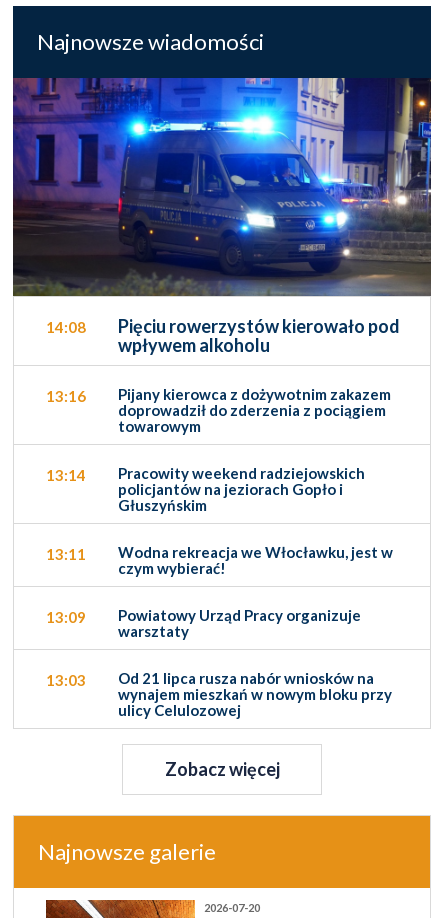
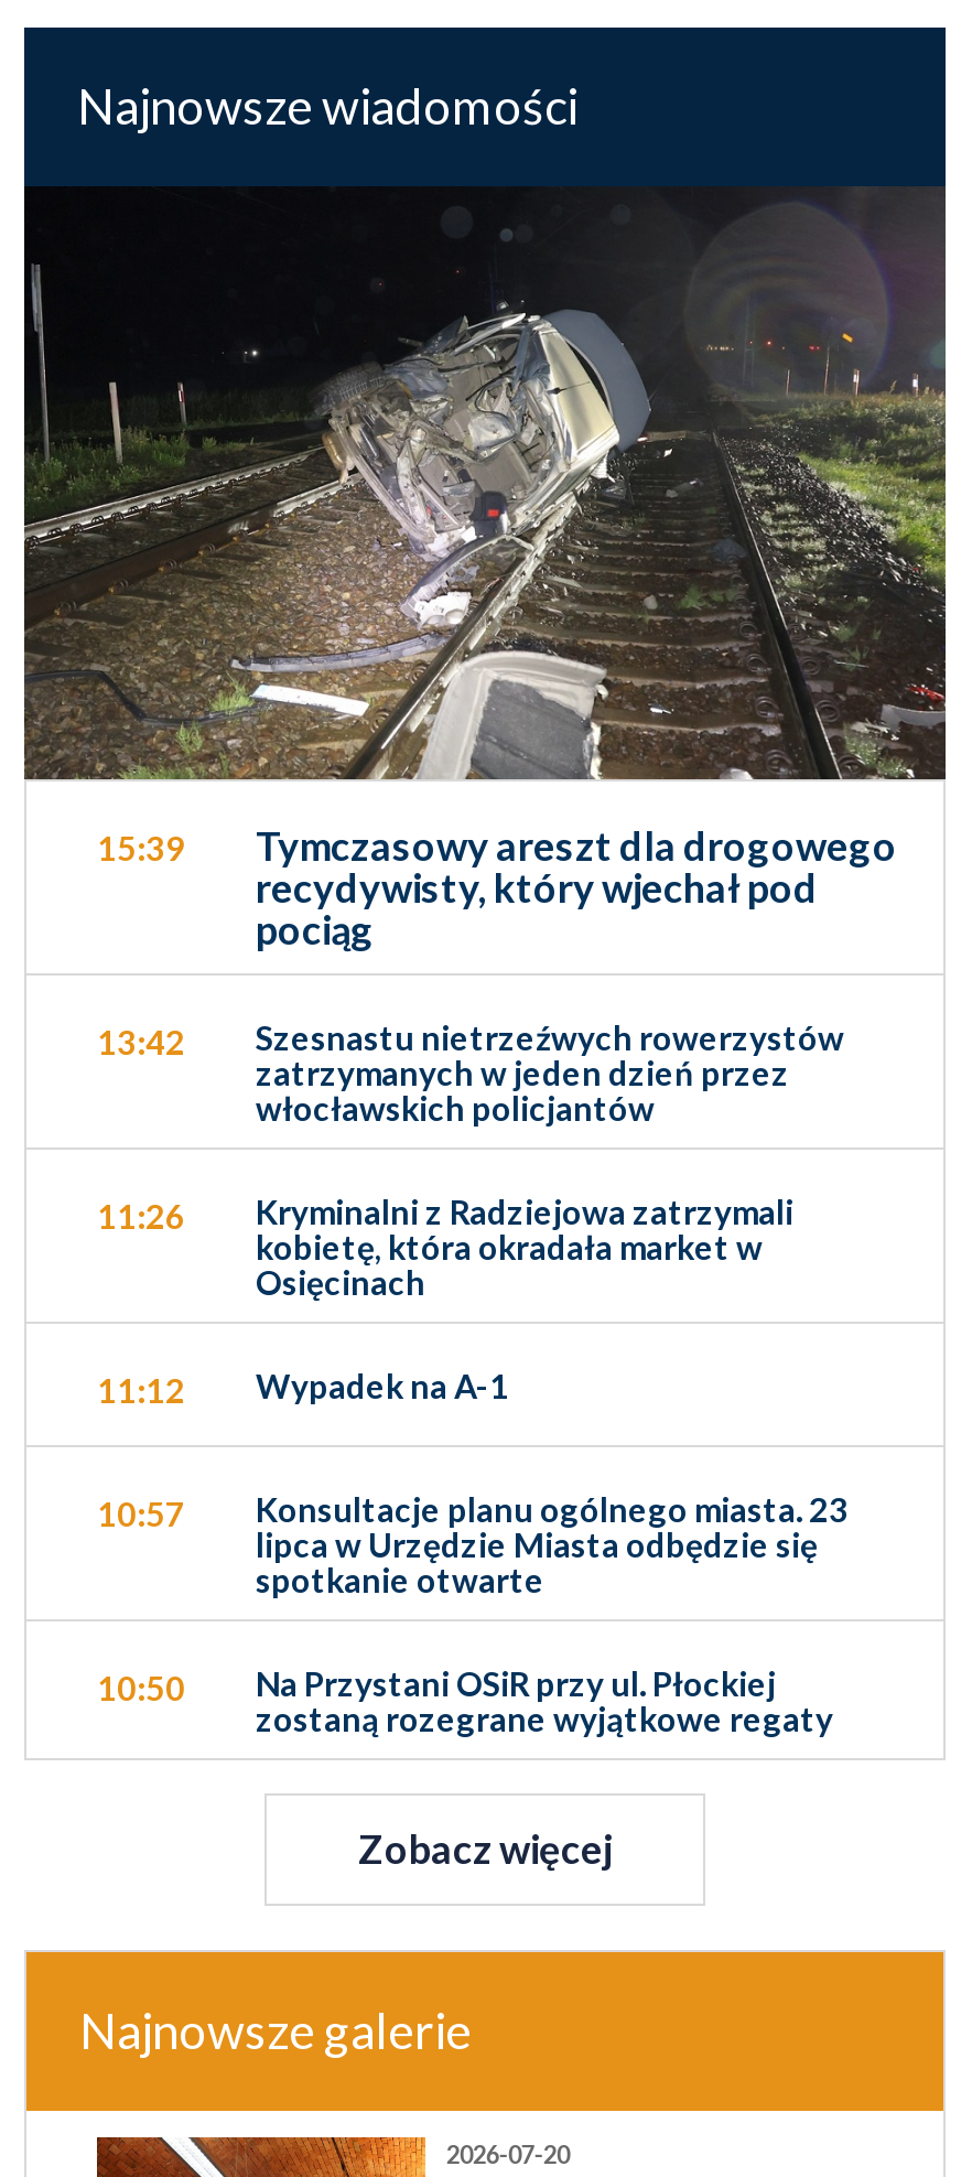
[12,77,432,356] [image] | 14:08 | Pięciu rowerzystów kierowało pod | wpływem alkoholu -> [24,186,948,954] [image] | 15:39 | Tymczasowy areszt dla drogowego | recydywisty, który wjechał pod | pociąg
[46,385,391,435] 13:16 | Pijany kierowca z dożywotnim zakazem | doprowadził do zderzenia z pociągiem | towarowym -> [97,1018,844,1128] 13:42 | Szesnastu nietrzeźwych rowerzystów | zatrzymanych w jeden dzień przez | włocławskich policjantów
[46,464,365,514] 13:14 | Pracowity weekend radziejowskich | policjantów na jeziorach Gopło i | Głuszyńskim -> [97,1192,793,1302] 11:26 | Kryminalni z Radziejowa zatrzymali | kobietę, która okradała market w | Osięcinach
[46,543,393,577] 13:11 | Wodna rekreacja we Włocławku, jest w | czym wybierać! -> [97,1366,509,1410] 11:12 | Wypadek na A-1
[46,606,361,640] 13:09 | Powiatowy Urząd Pracy organizuje | warsztaty -> [97,1489,849,1600] 10:57 | Konsultacje planu ogólnego miasta. 23 | lipca w Urzędzie Miasta odbędzie się | spotkanie otwarte
[46,669,392,719] 13:03 | Od 21 lipca rusza nabór wniosków na | wynajem mieszkań w nowym bloku przy | ulicy Celulozowej -> [97,1664,833,1739] 10:50 | Na Przystani OSiR przy ul. Płockiej | zostaną rozegrane wyjątkowe regaty

